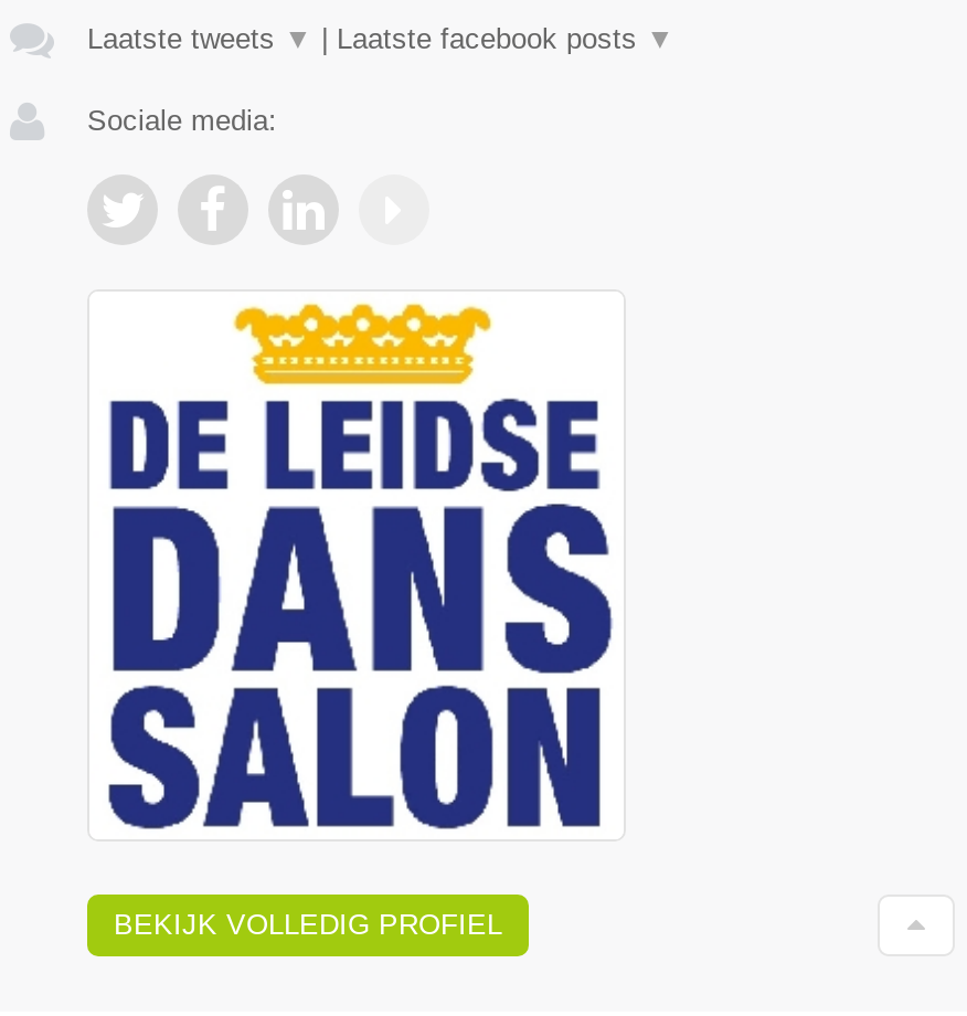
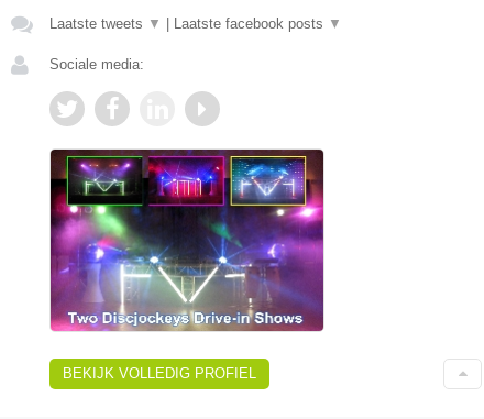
[89,300,637,830] [image] -> [50,148,324,332] [image]

